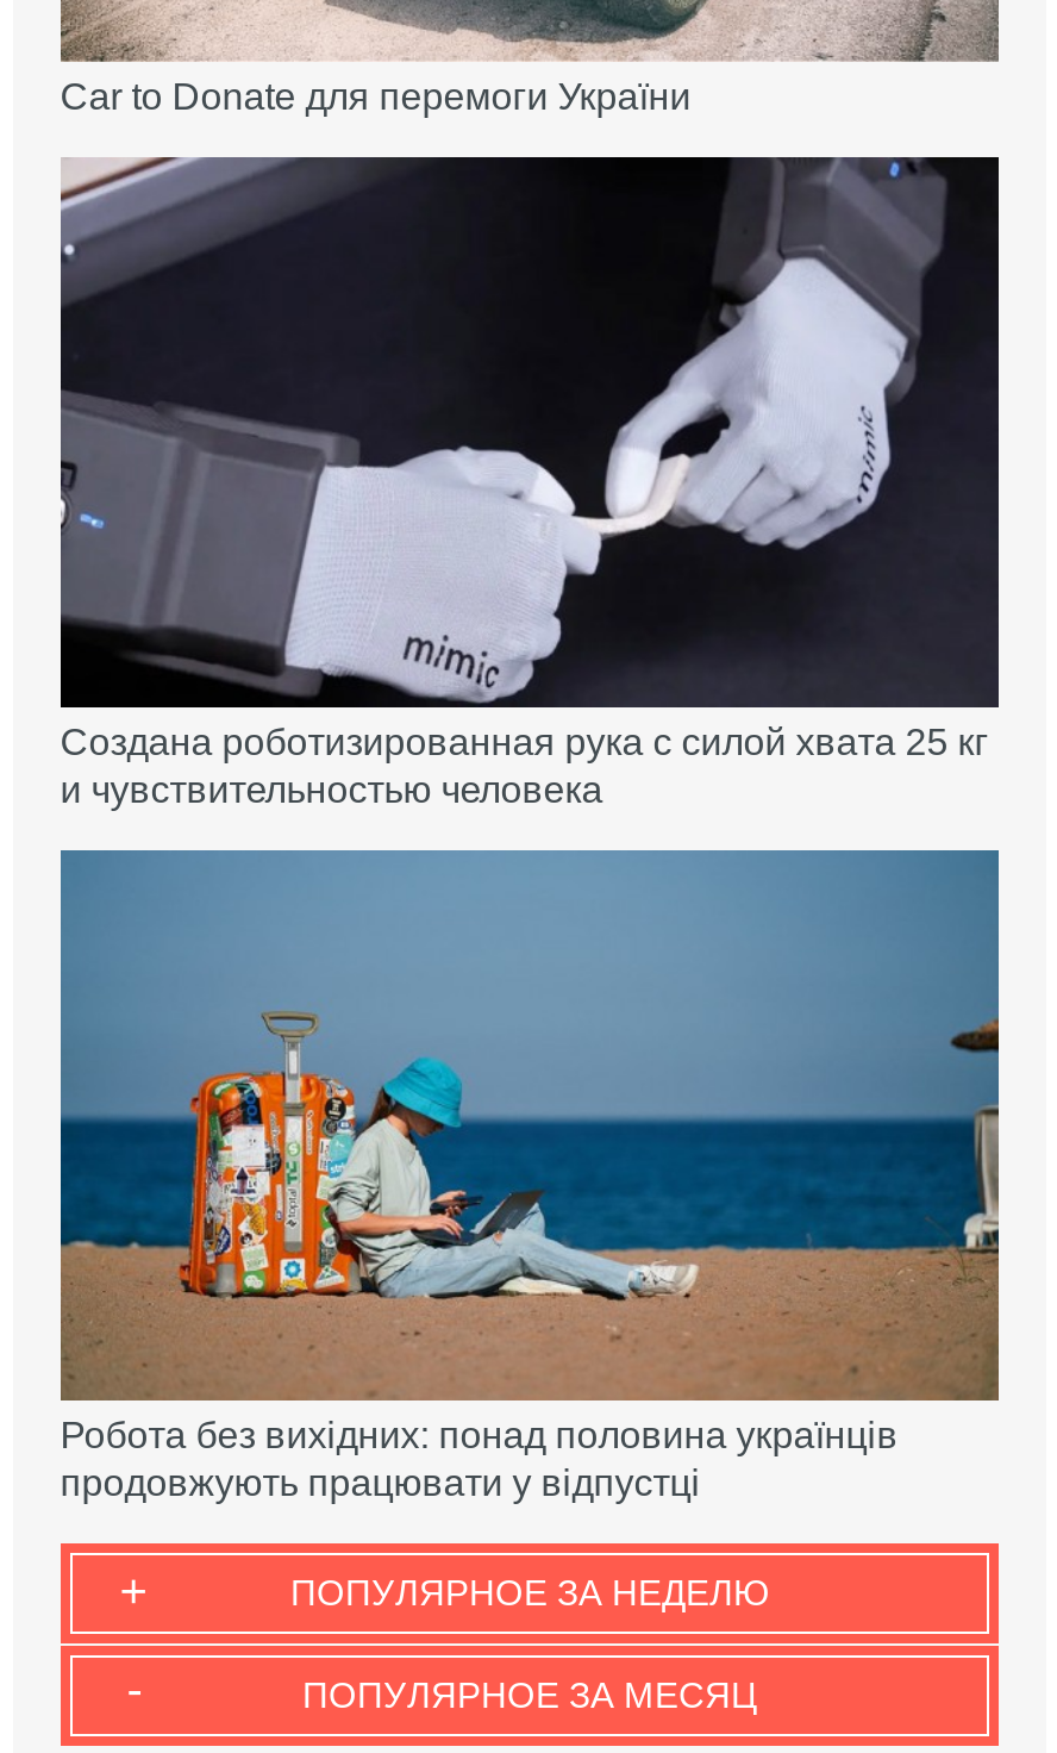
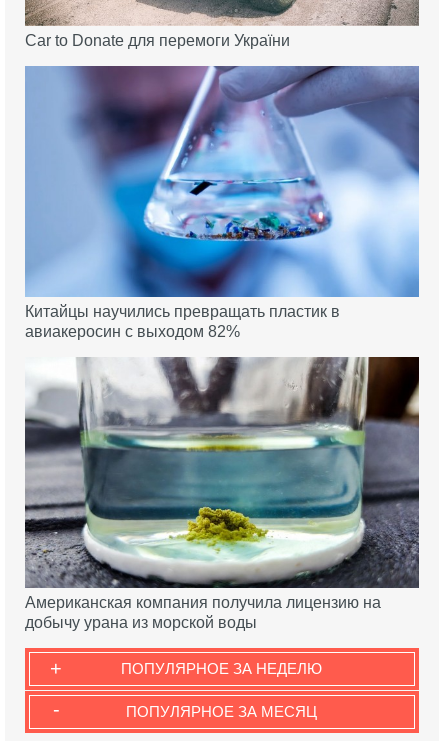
[58,155,1001,809] [image] | Создана роботизированная рука с силой хвата 25 кг | и чувствительностью человека -> [25,65,420,340] [image] | Китайцы научились превращать пластик в | авиакеросин с выходом 82%
[58,848,1001,1502] [image] | Робота без вихідних: понад половина українців | продовжують працювати у відпустці -> [24,356,420,631] [image] | Американская компания получила лицензию на | добычу урана из морской воды

